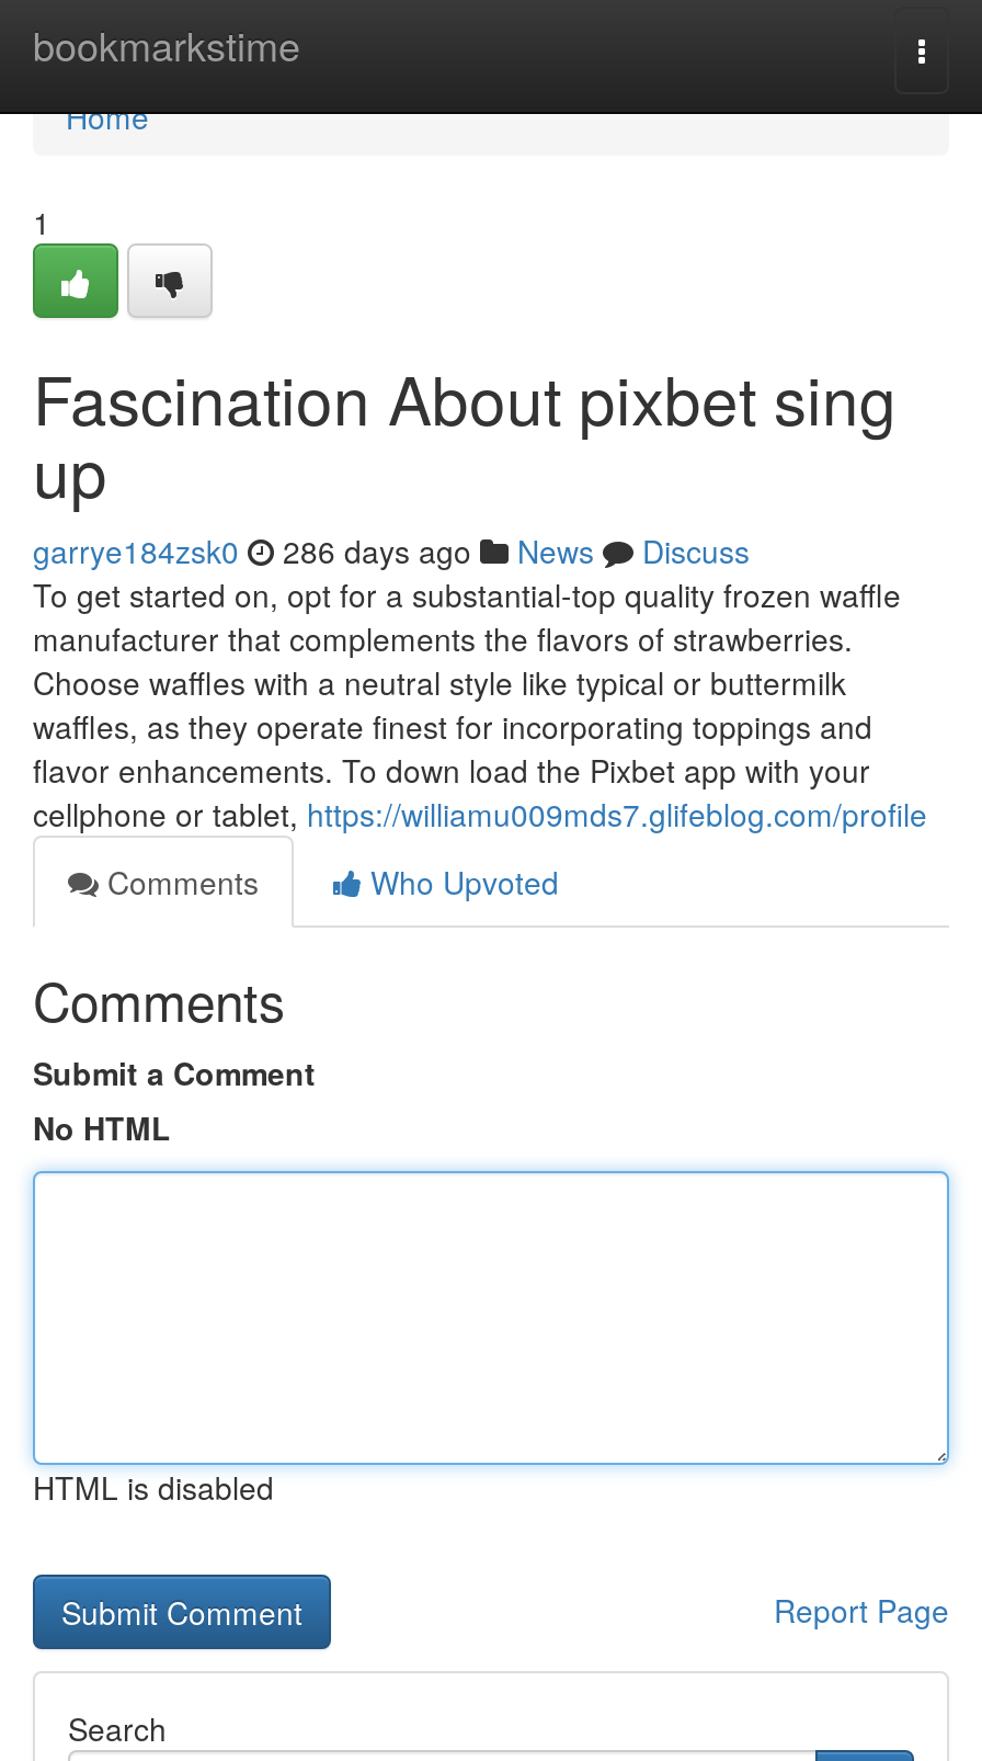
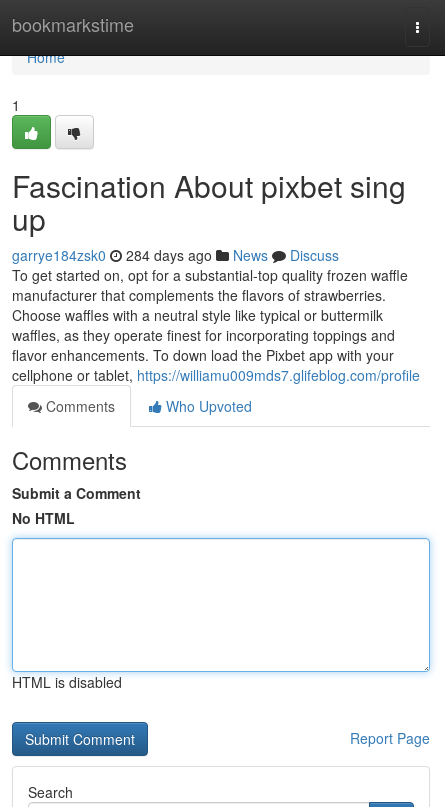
[33,529,750,572] garrye184zsk0 286 days ago News Discuss -> [12,245,339,265] garrye184zsk0 284 days ago News Discuss

